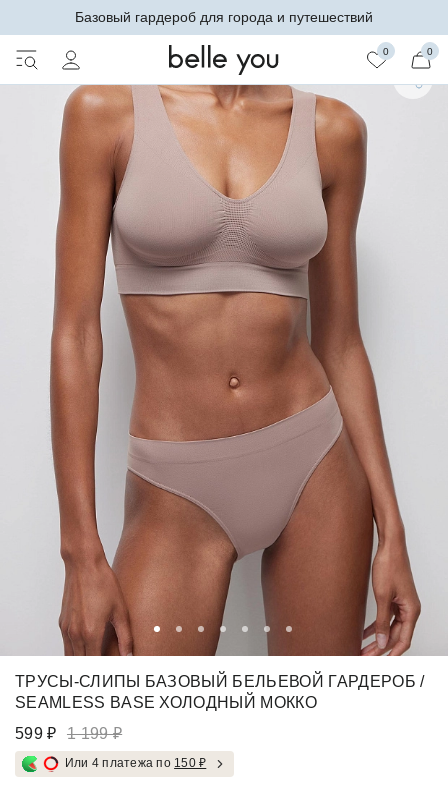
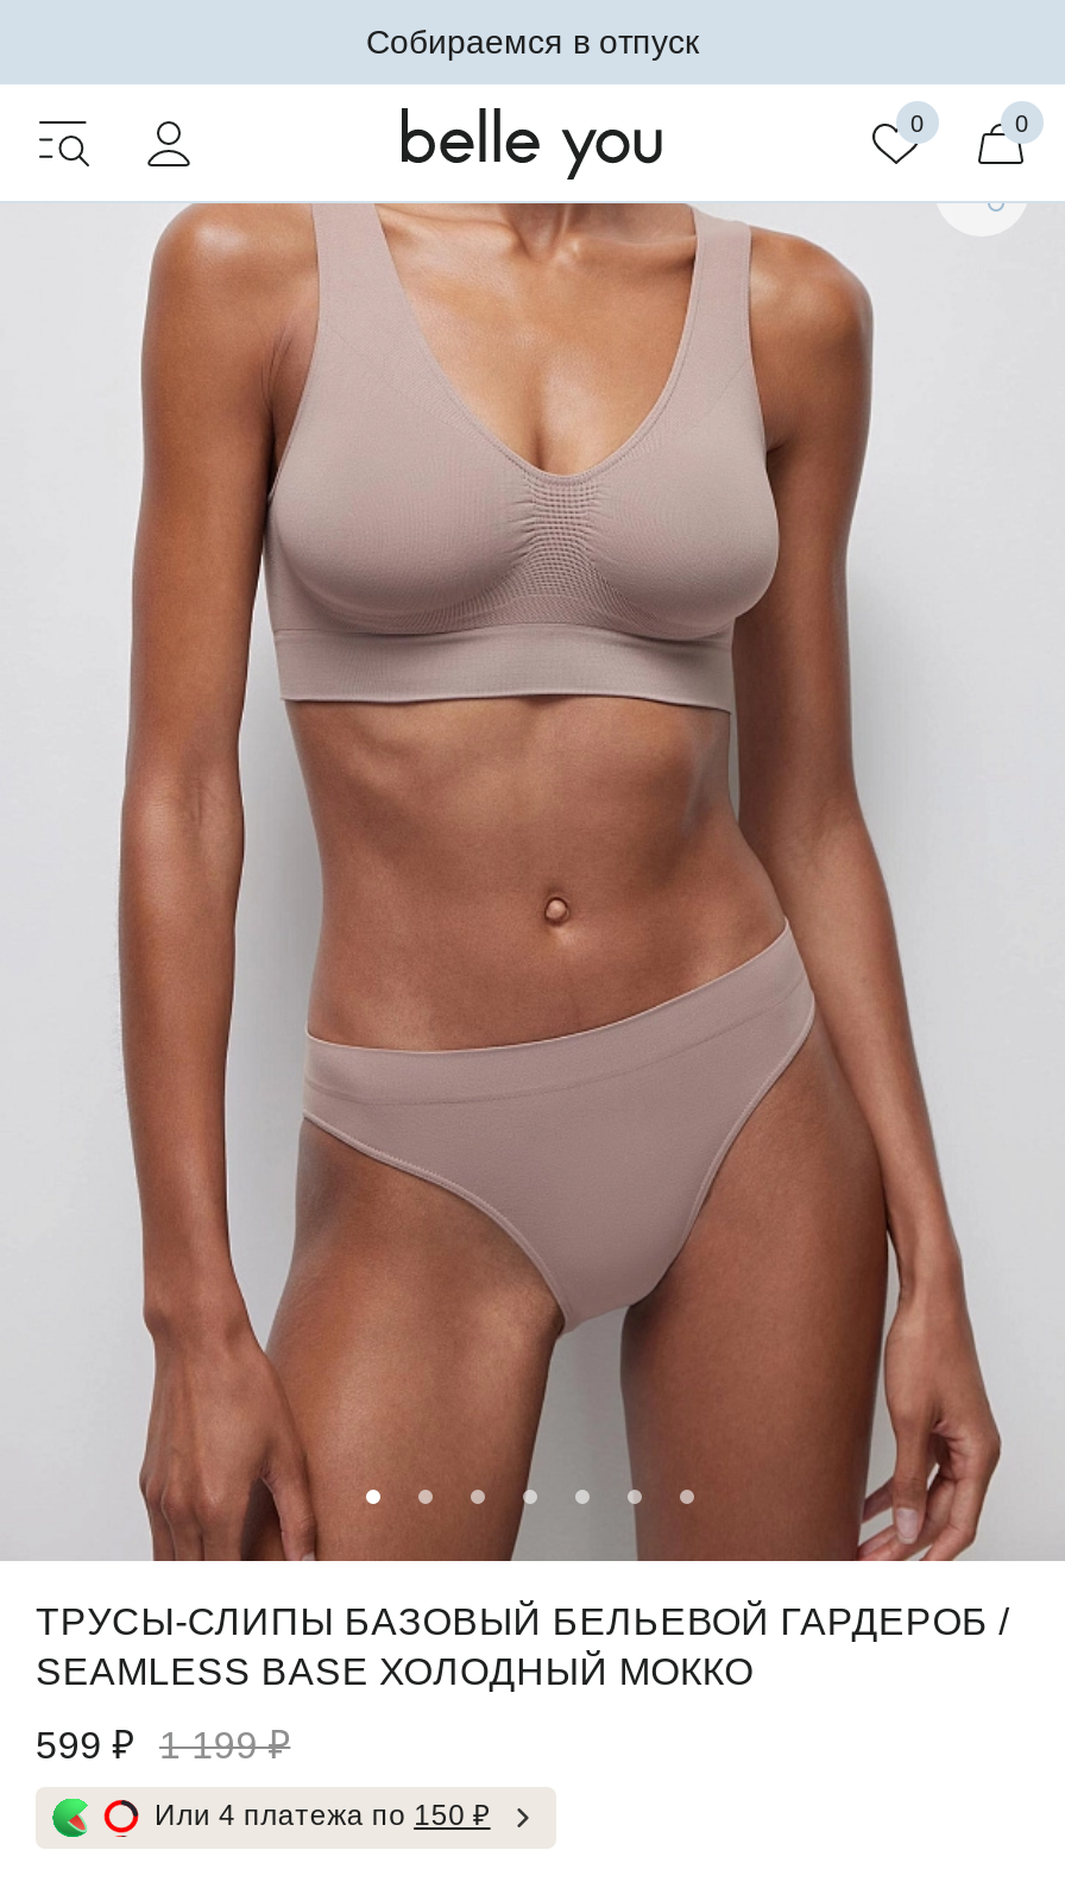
[75,9,373,25] Базовый гардероб для города и путешествий -> [366,23,699,61] Собираемся в отпуск

